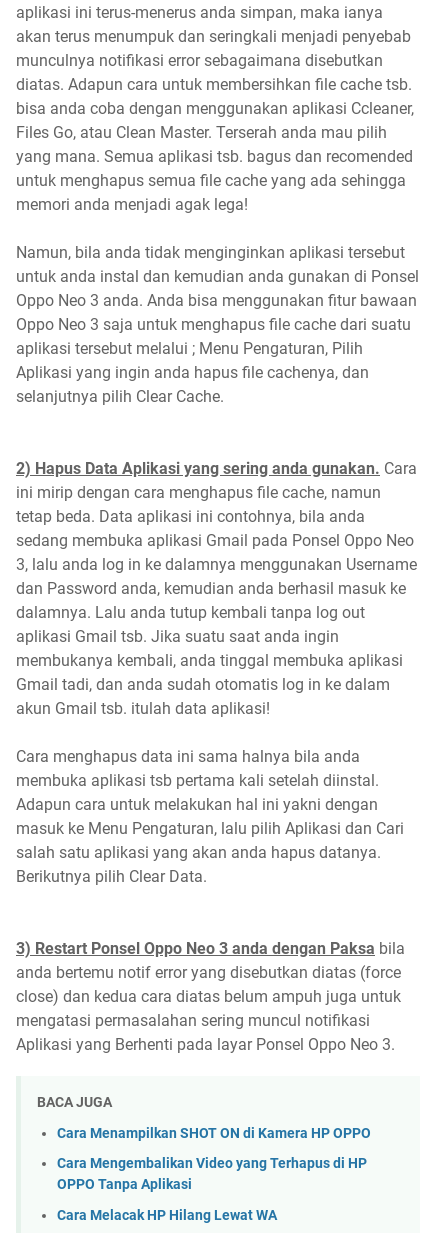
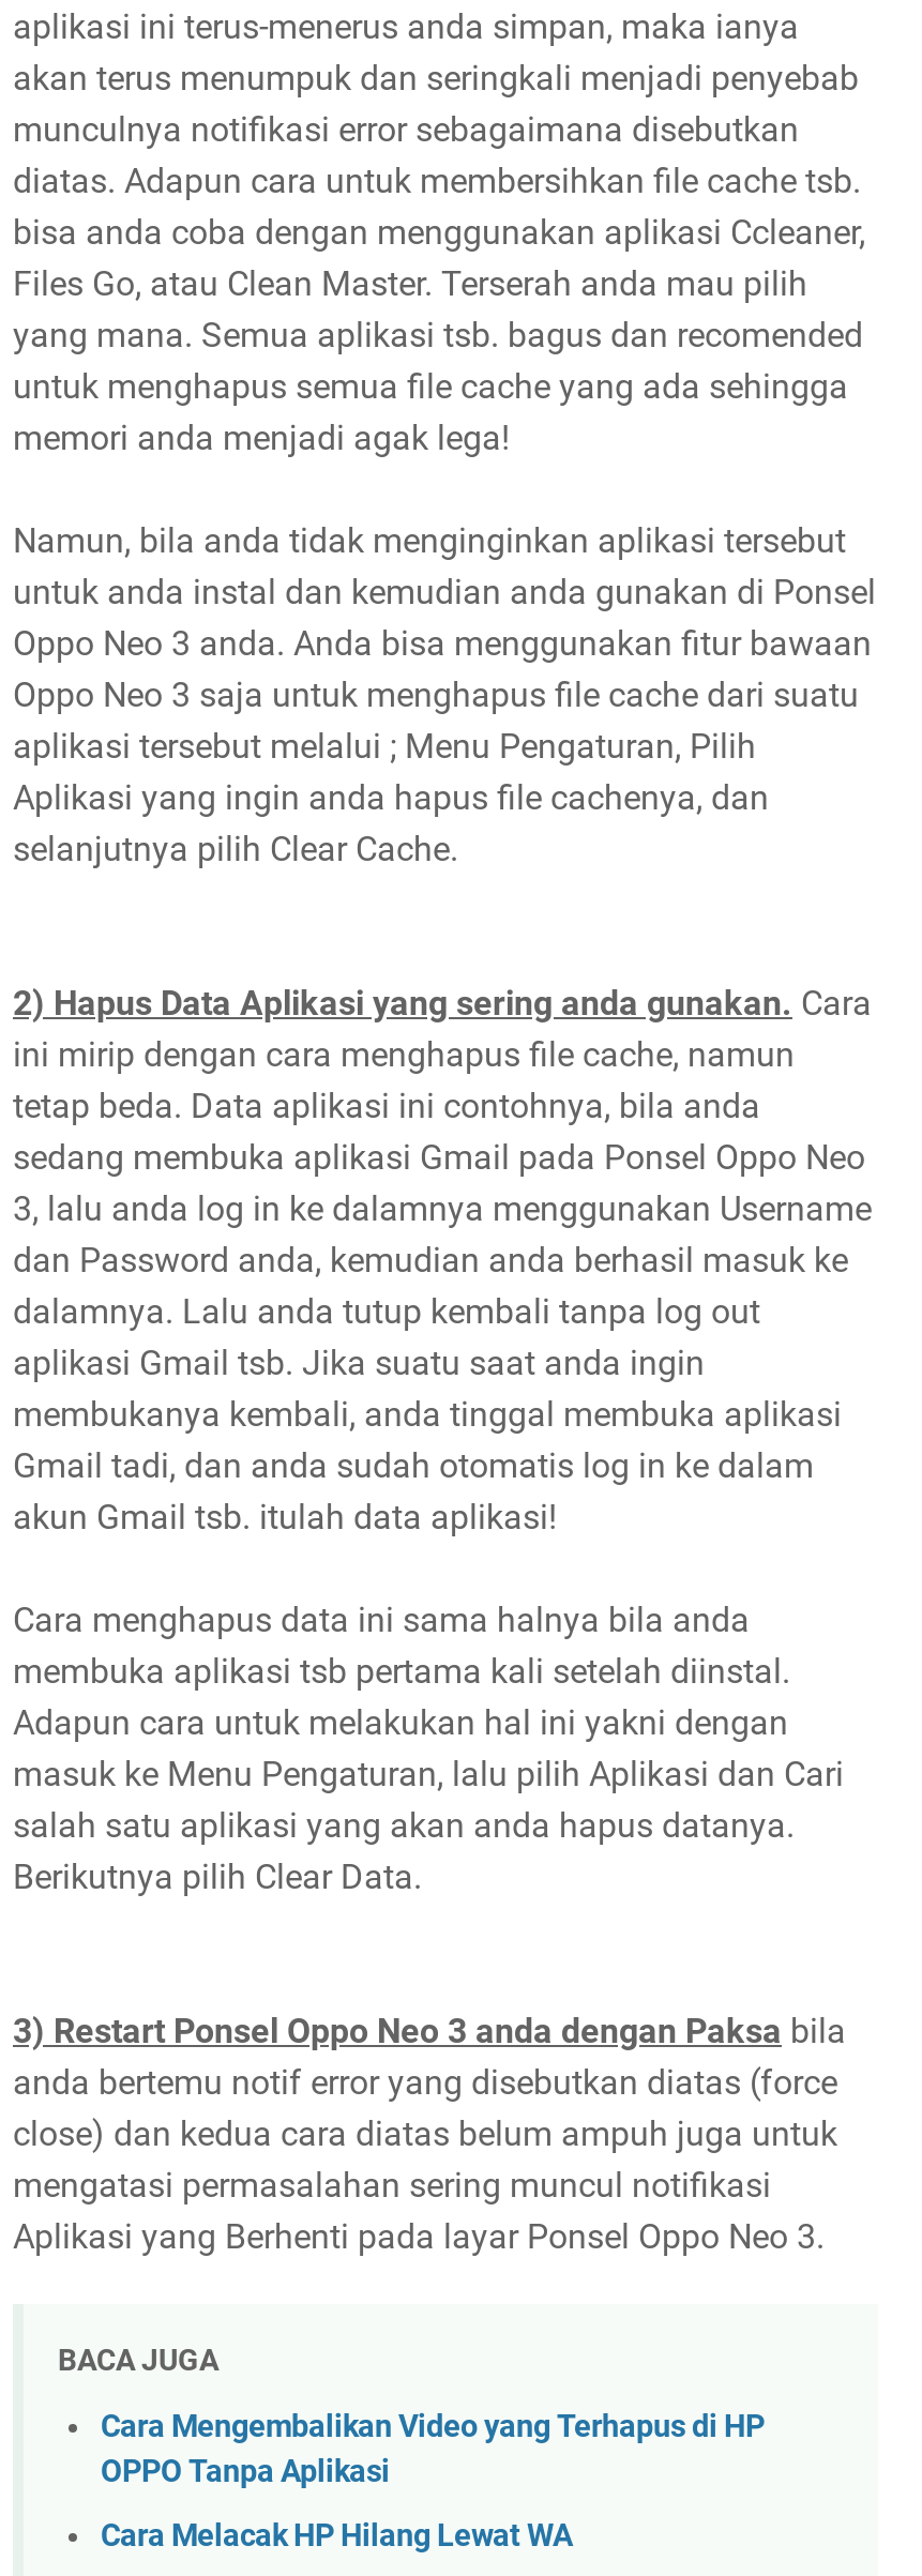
[57,1125,371,1142] Cara Menampilkan SHOT ON di Kamera HP OPPO -> none

